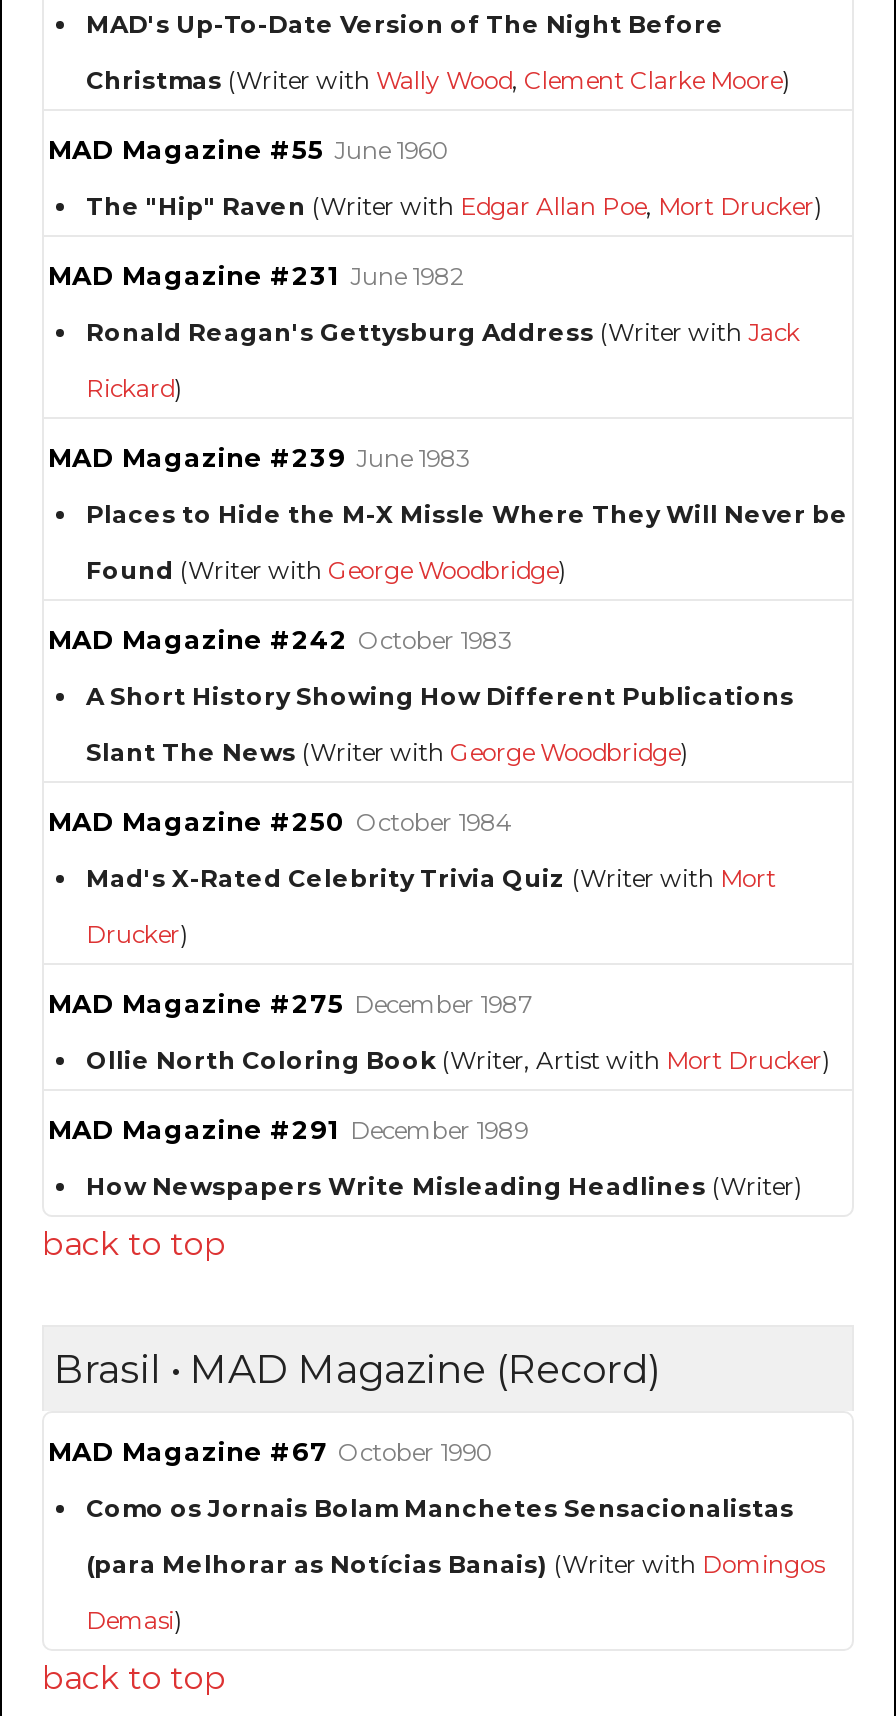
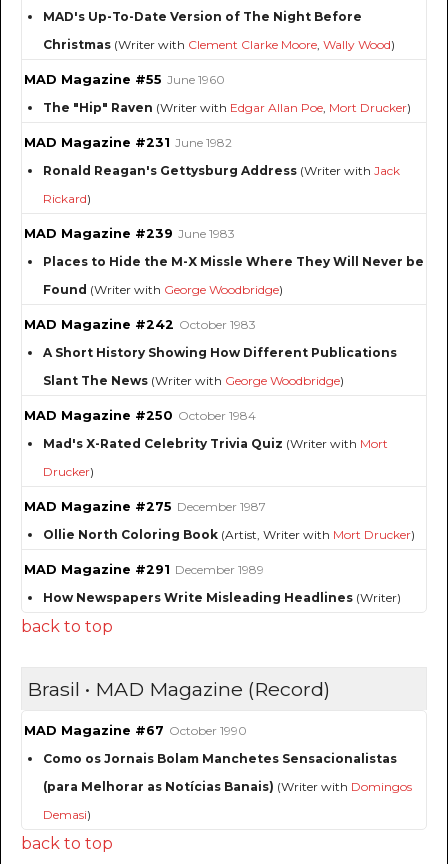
[86,66,790,96] Christmas (Writer with Wally Wood, Clement Clarke Moore) -> [43,37,395,52] Christmas (Writer with Clement Clarke Moore, Wally Wood)
[86,1046,830,1076] Ollie North Coloring Book (Writer, Artist with Mort Drucker) -> [43,527,415,542] Ollie North Coloring Book (Artist, Writer with Mort Drucker)

